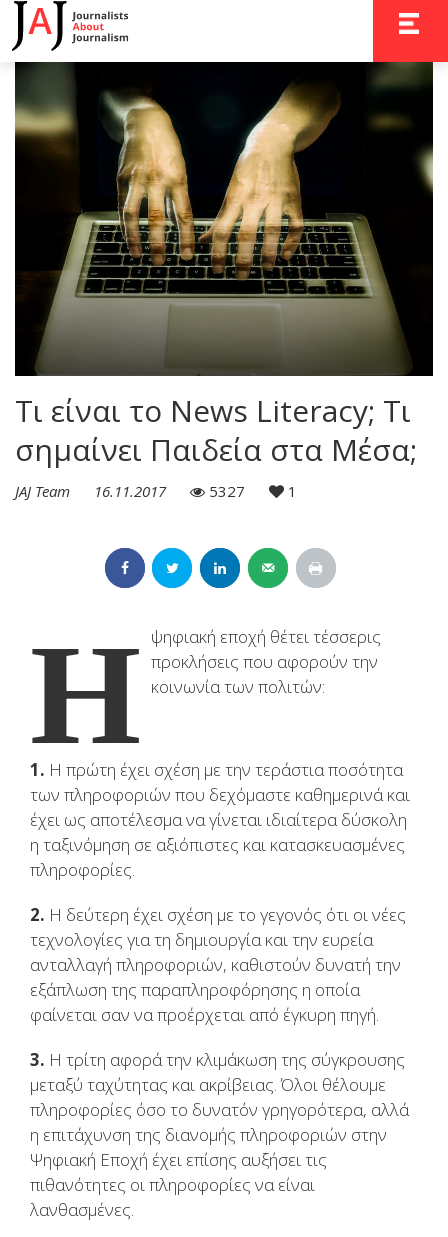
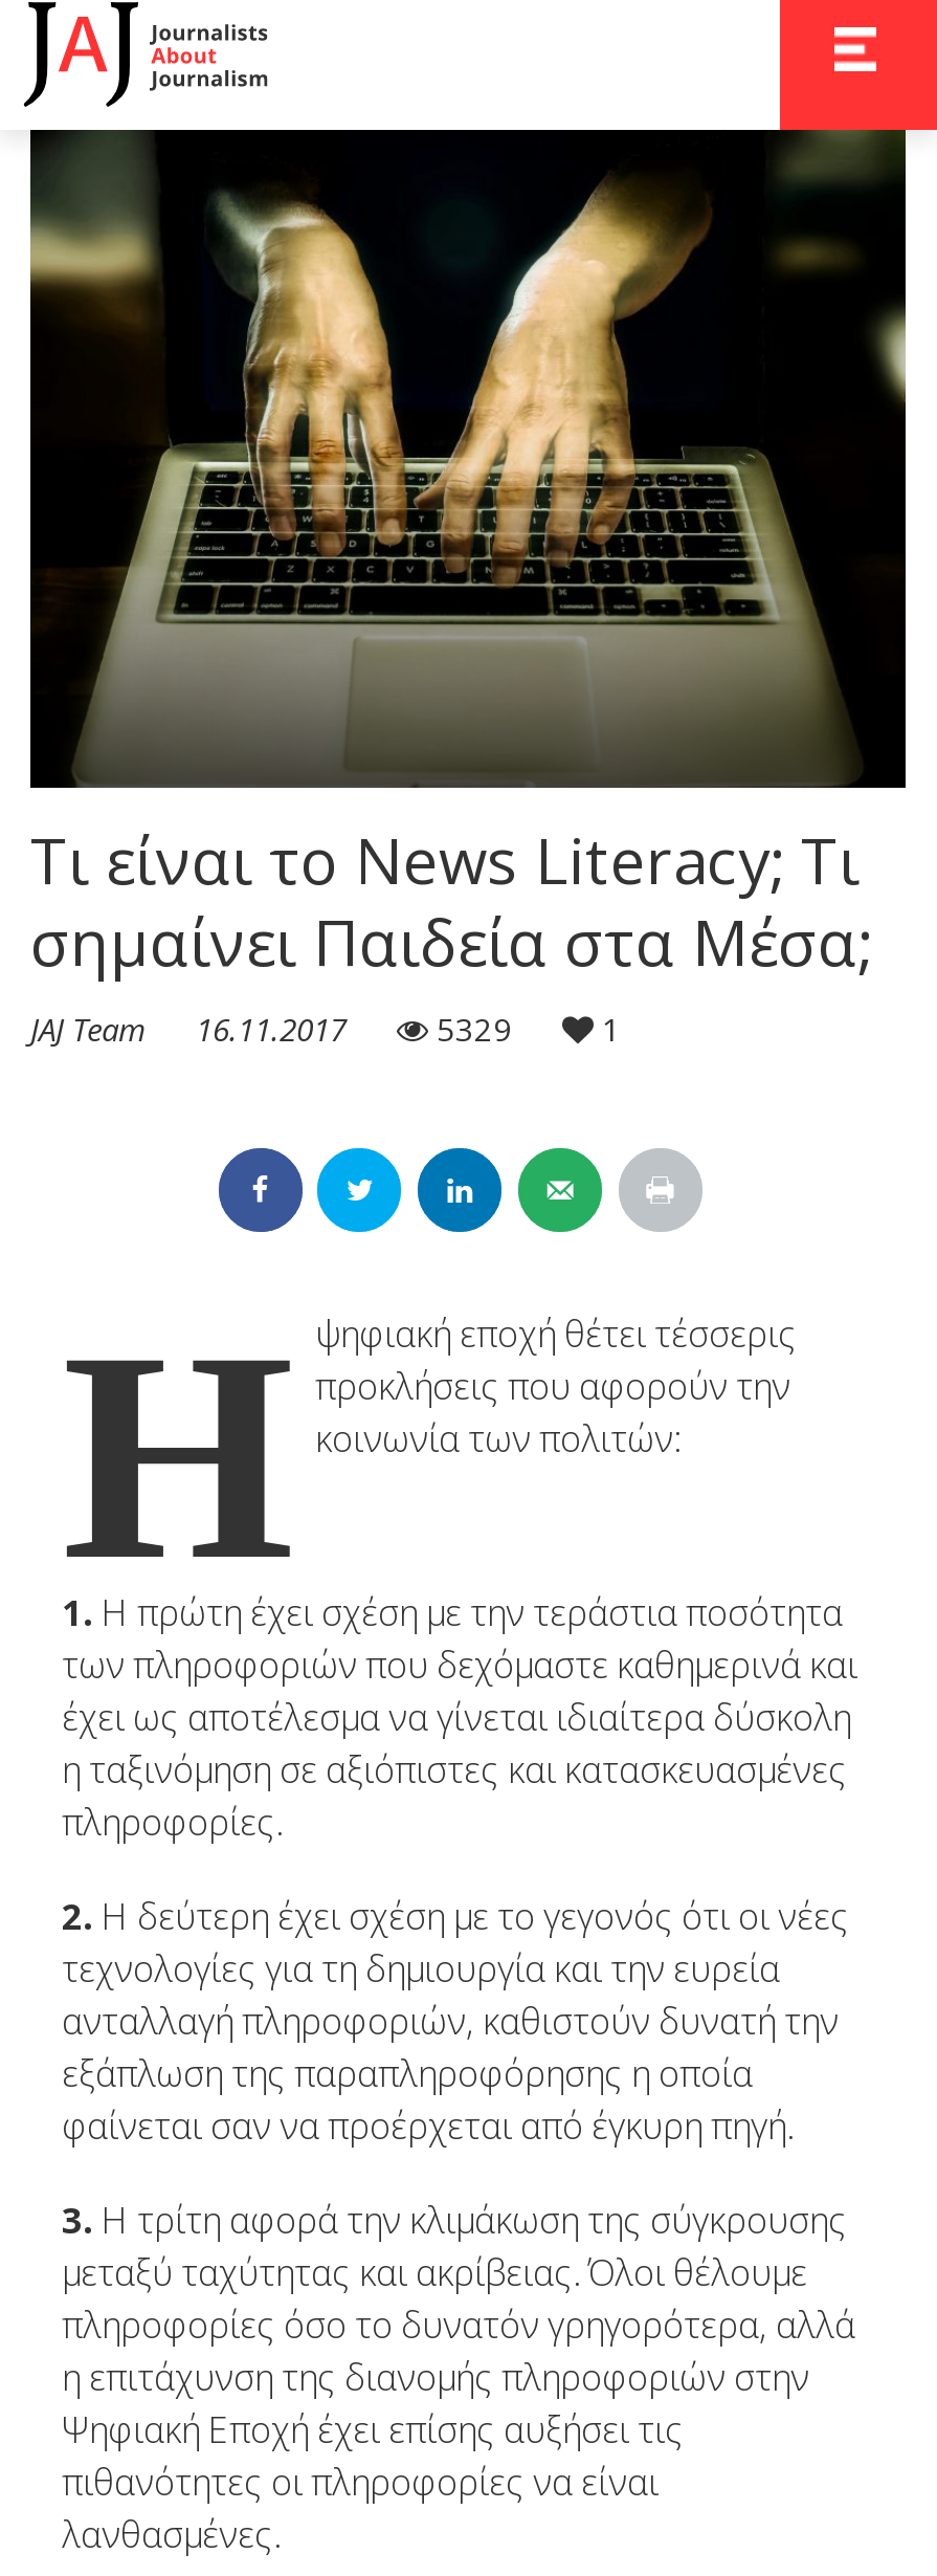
[15,480,297,500] JAJ Team 16.11.2017 5327 1 -> [30,1007,621,1049] JAJ Team 16.11.2017 5329 1

